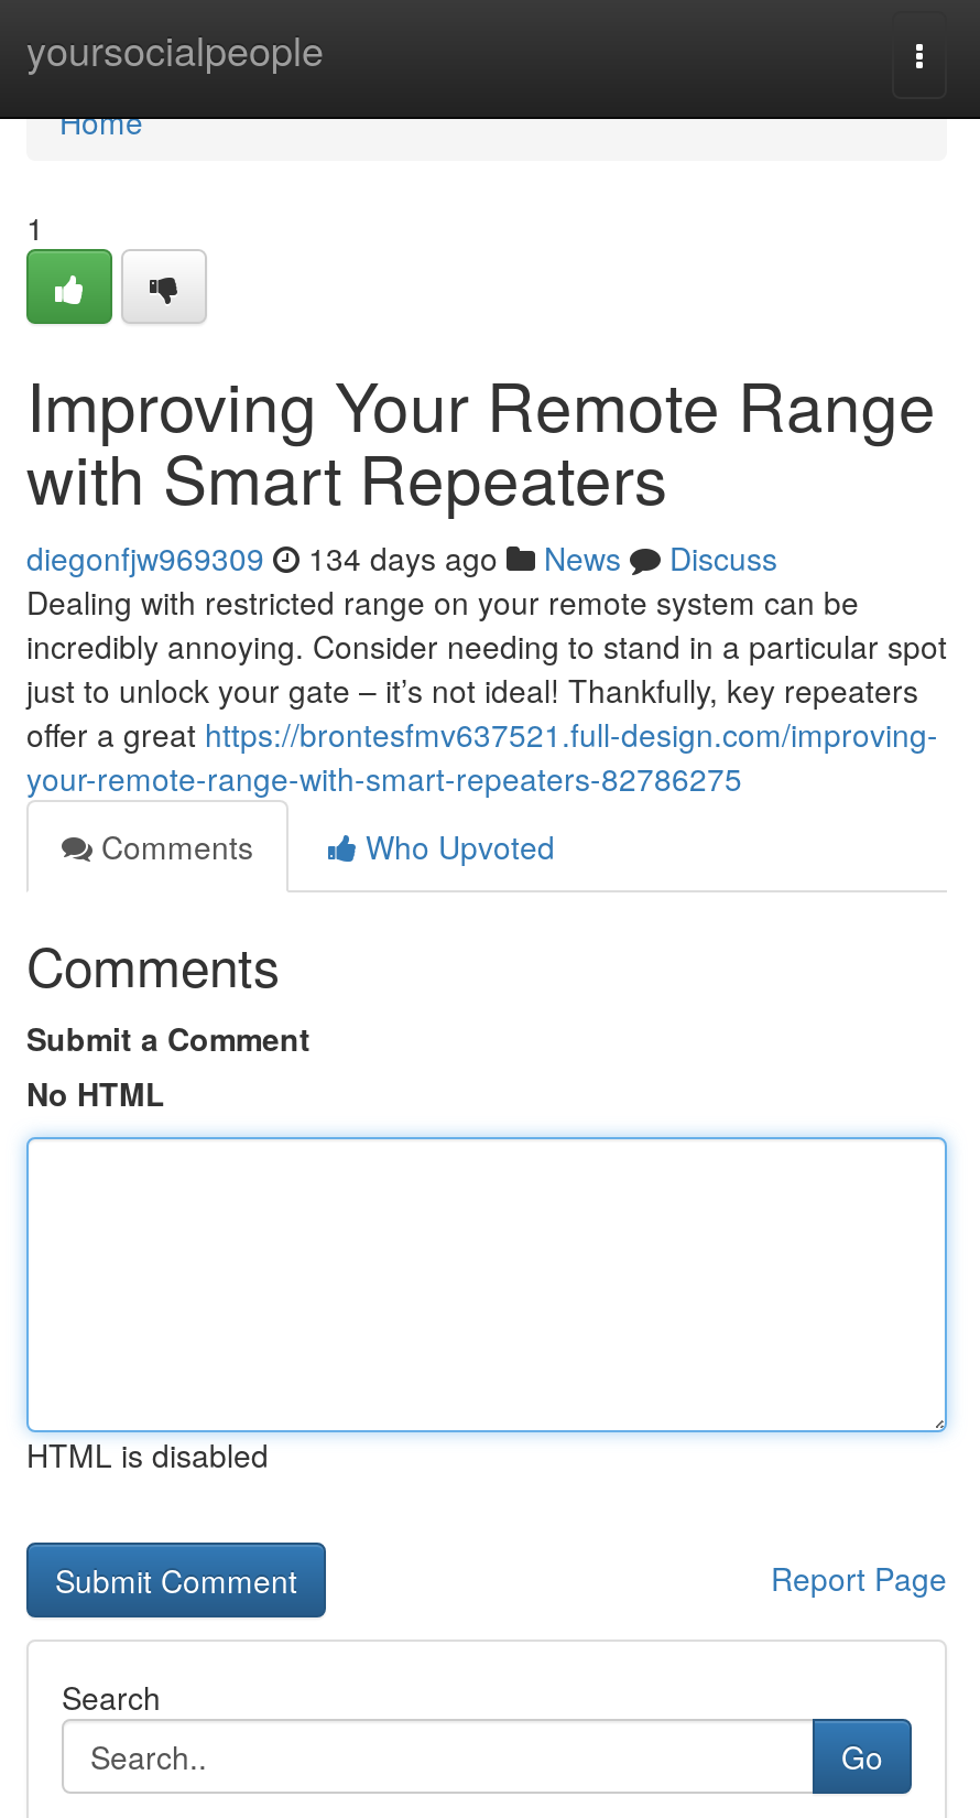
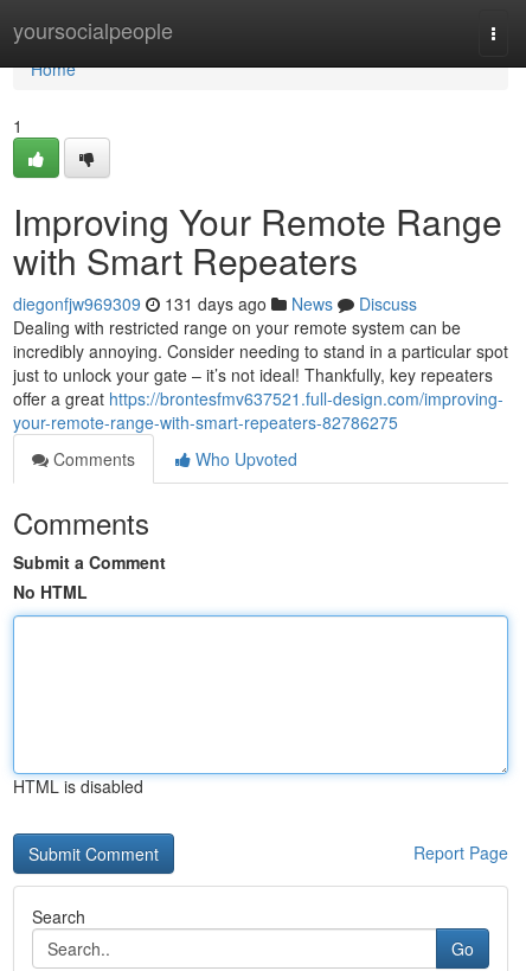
[26,535,777,580] diegonfjw969309 134 days ago News Discuss -> [13,292,417,315] diegonfjw969309 131 days ago News Discuss

